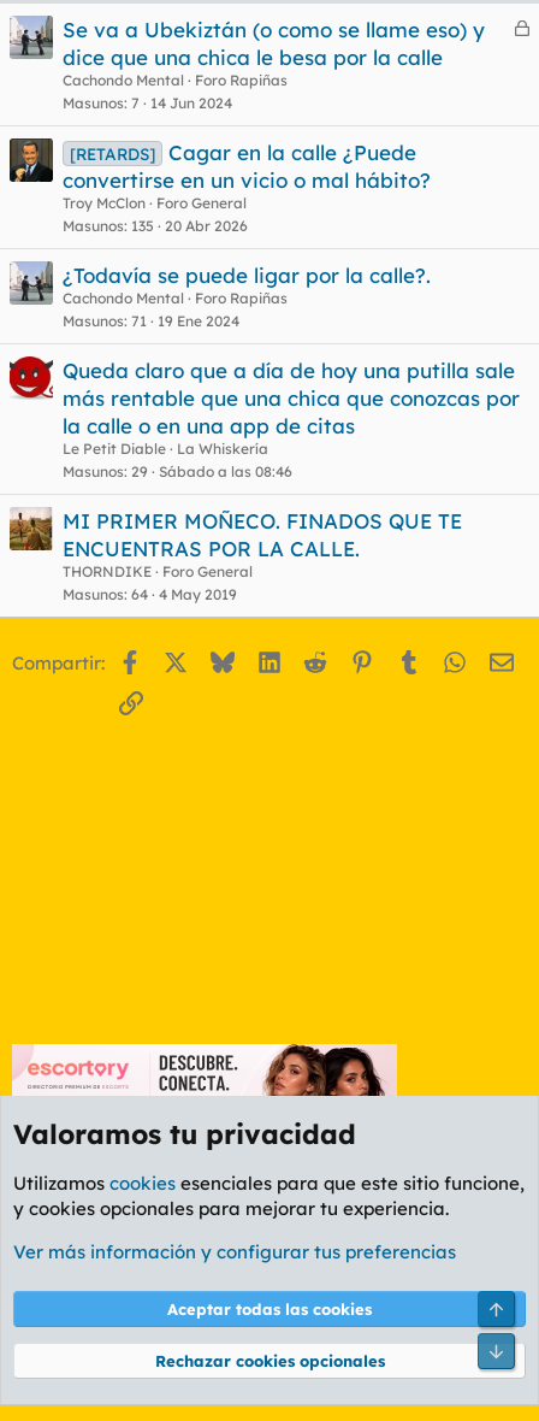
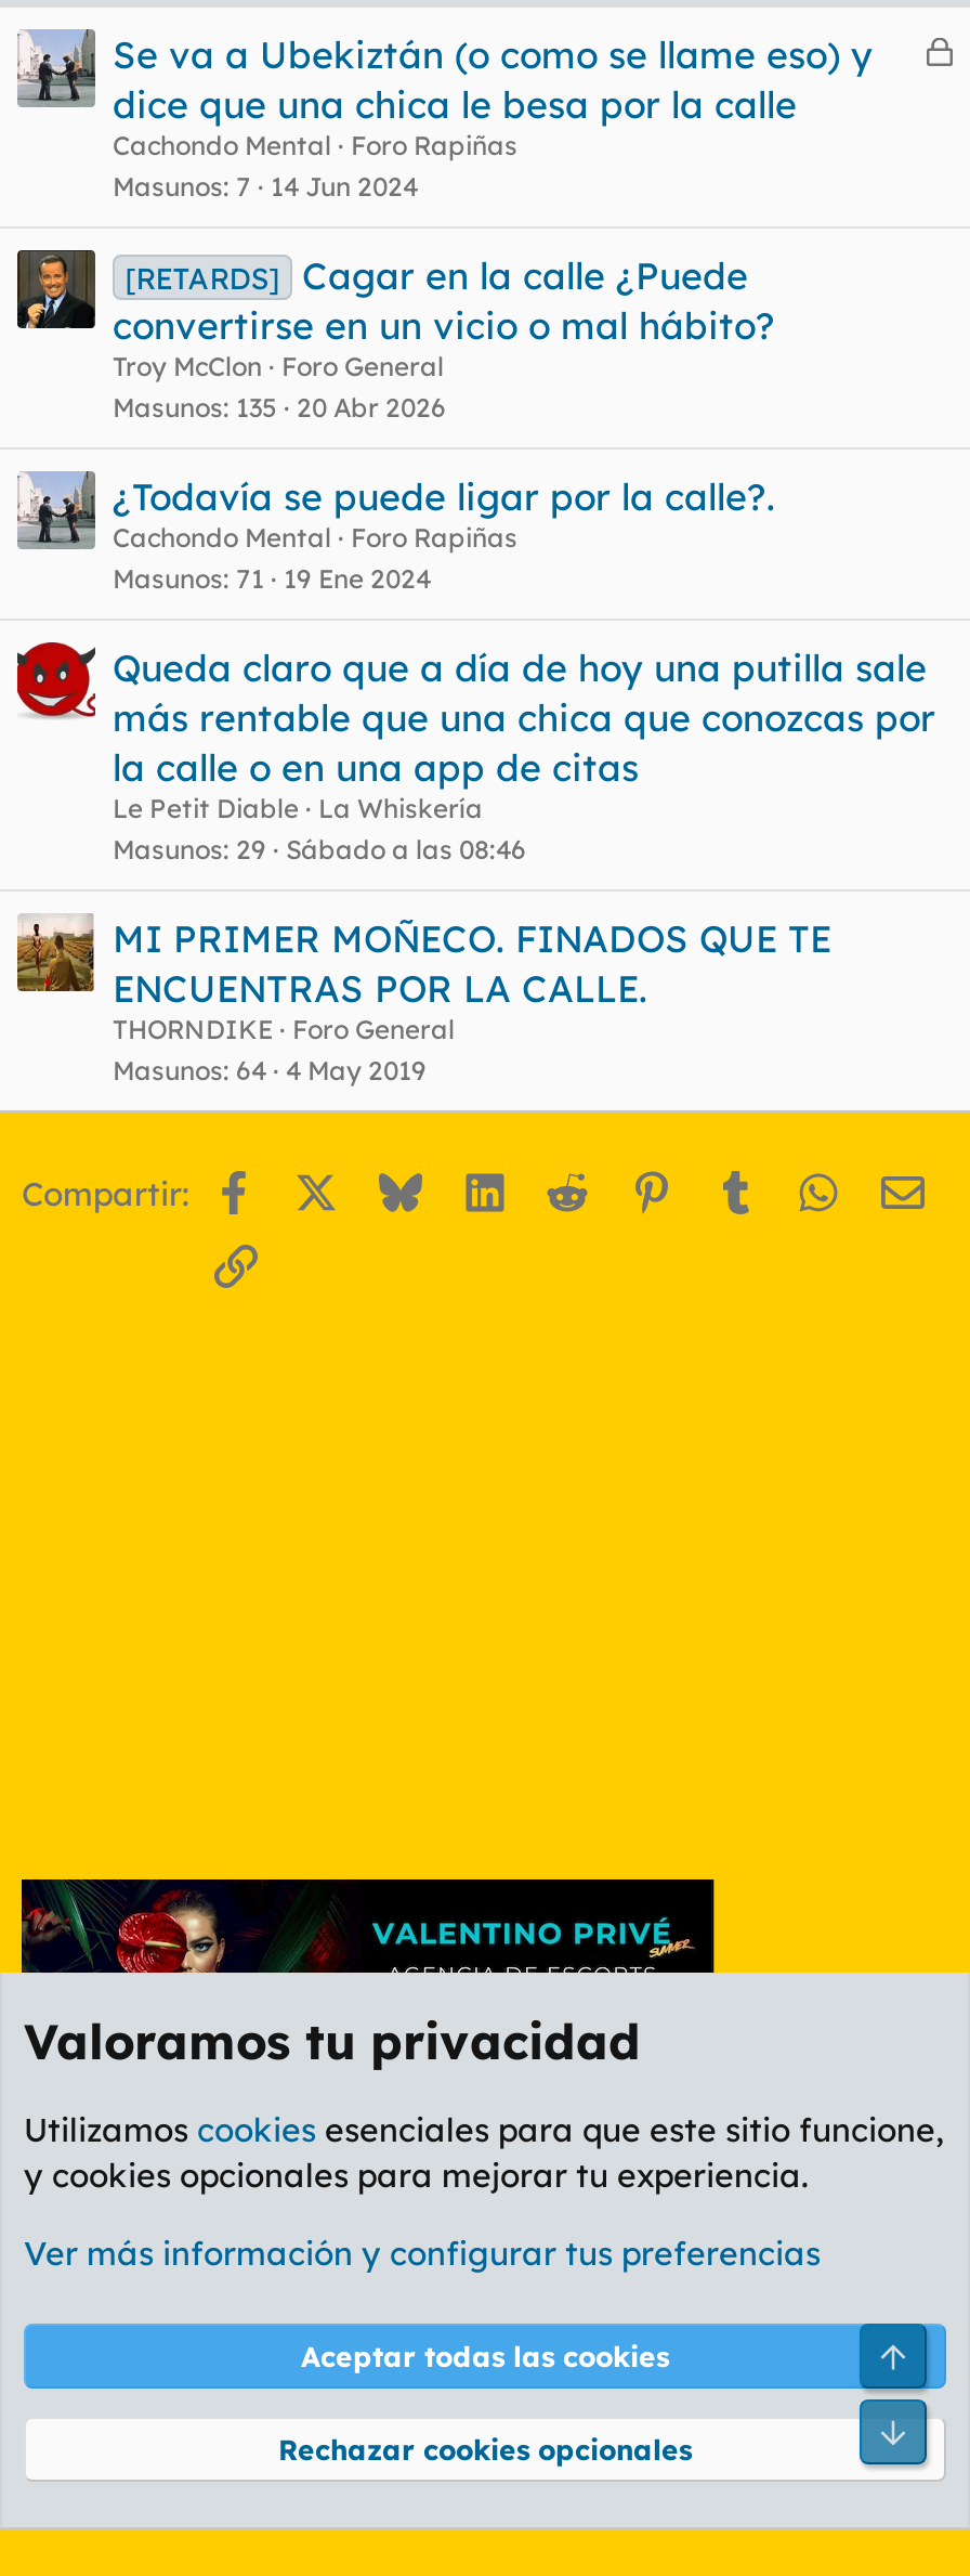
[11,1043,398,1097] [image] -> [19,1877,717,1975] [image]

